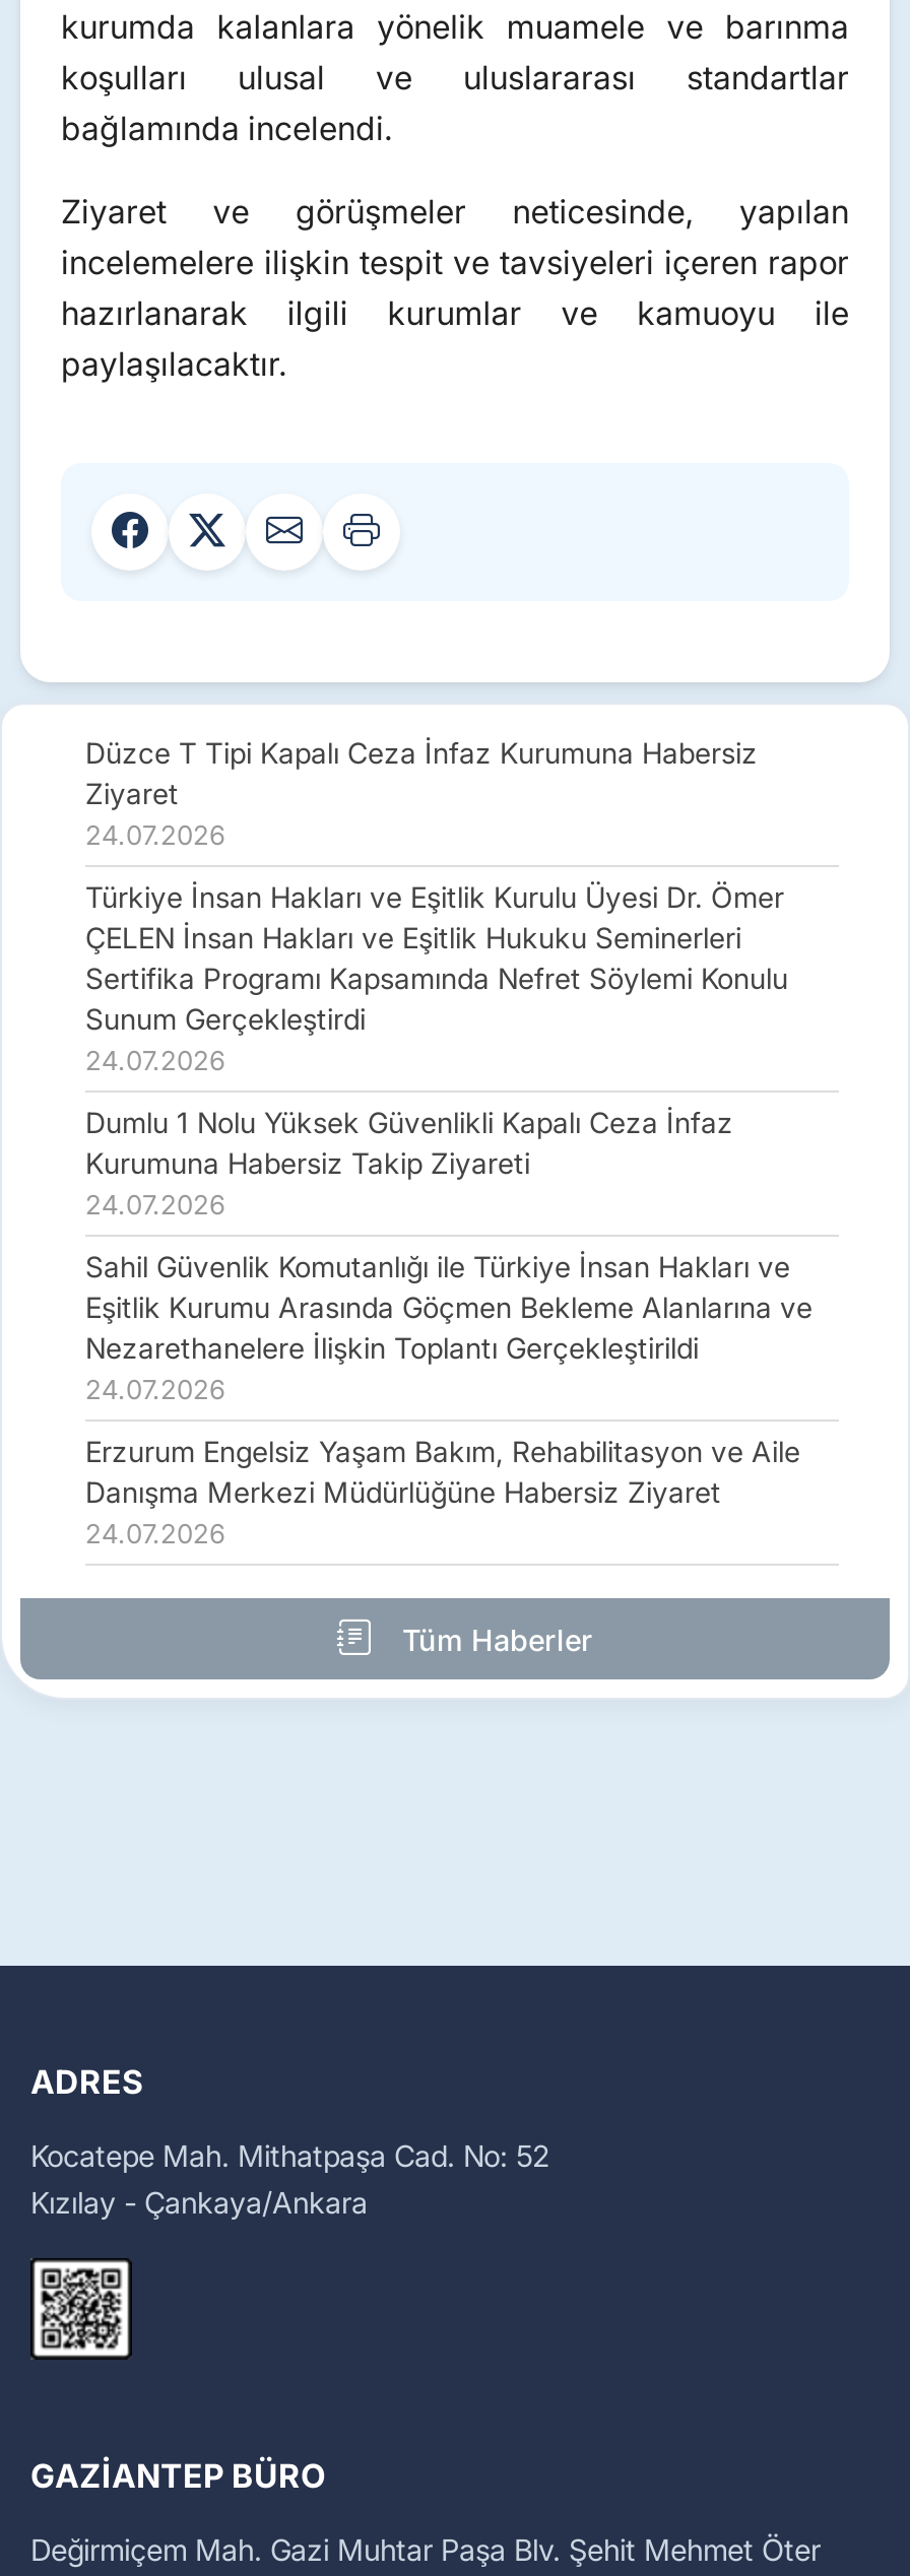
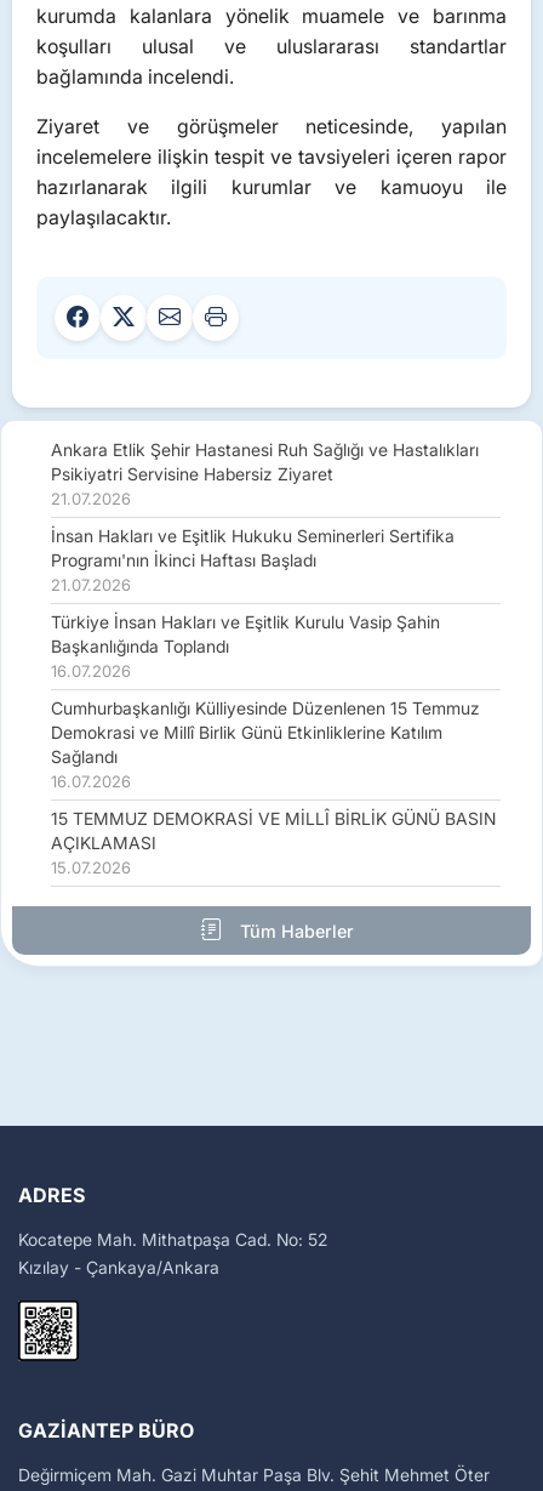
[85,738,758,851] Düzce T Tipi Kapalı Ceza İnfaz Kurumuna Habersiz | Ziyaret | 24.07.2026 -> [51,441,479,509] Ankara Etlik Şehir Hastanesi Ruh Sağlığı ve Hastalıkları | Psikiyatri Servisine Habersiz Ziyaret | 21.07.2026
[85,882,788,1077] Türkiye İnsan Hakları ve Eşitlik Kurulu Üyesi Dr. Ömer | ÇELEN İnsan Hakları ve Eşitlik Hukuku Seminerleri | Sertifika Programı Kapsamında Nefret Söylemi Konulu | Sunum Gerçekleştirdi | 24.07.2026 -> [51,527,455,595] İnsan Hakları ve Eşitlik Hukuku Seminerleri Sertifika | Programı'nın İkinci Haftası Başladı | 21.07.2026
[85,1107,733,1221] Dumlu 1 Nolu Yüksek Güvenlikli Kapalı Ceza İnfaz | Kurumuna Habersiz Takip Ziyareti | 24.07.2026 -> [51,613,440,681] Türkiye İnsan Hakları ve Eşitlik Kurulu Vasip Şahin | Başkanlığında Toplandı | 16.07.2026
[85,1251,812,1406] Sahil Güvenlik Komutanlığı ile Türkiye İnsan Hakları ve | Eşitlik Kurumu Arasında Göçmen Bekleme Alanlarına ve | Nezarethanelere İlişkin Toplantı Gerçekleştirildi | 24.07.2026 -> [51,699,480,791] Cumhurbaşkanlığı Külliyesinde Düzenlenen 15 Temmuz | Demokrasi ve Millî Birlik Günü Etkinliklerine Katılım | Sağlandı | 16.07.2026
[85,1436,800,1550] Erzurum Engelsiz Yaşam Bakım, Rehabilitasyon ve Aile | Danışma Merkezi Müdürlüğüne Habersiz Ziyaret | 24.07.2026 -> [51,809,496,877] 15 TEMMUZ DEMOKRASİ VE MİLLÎ BİRLİK GÜNÜ BASIN | AÇIKLAMASI | 15.07.2026

